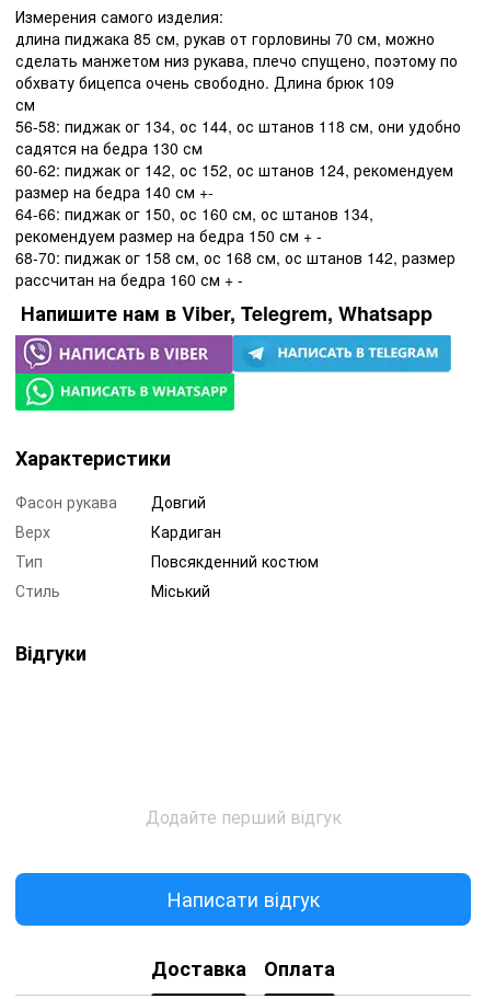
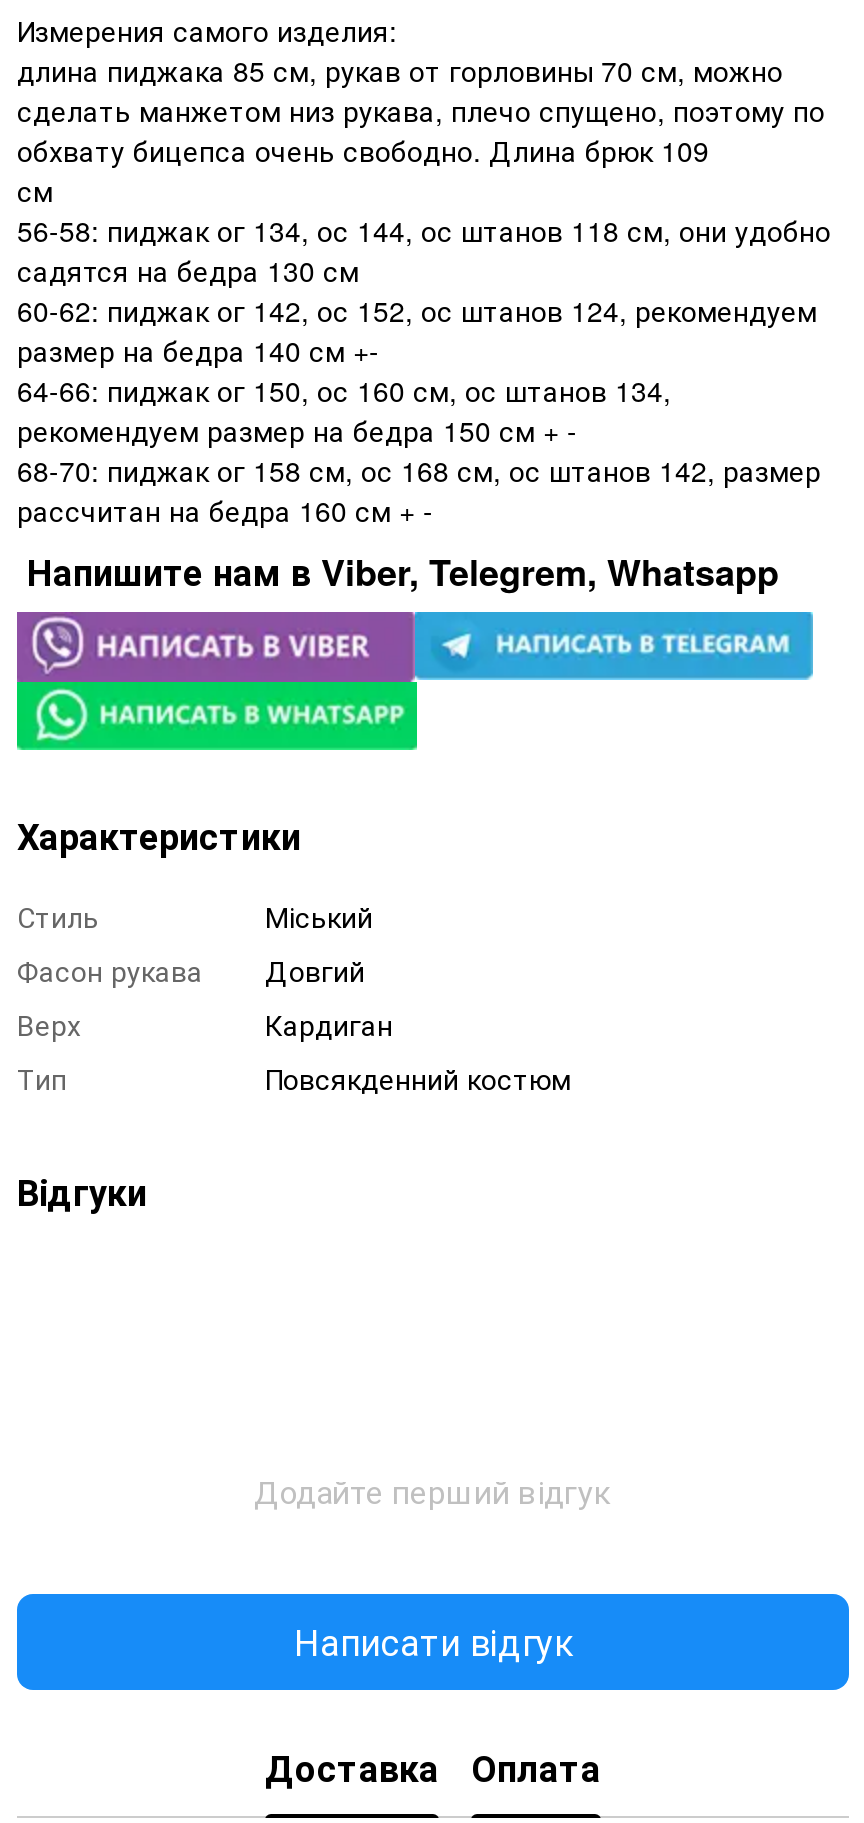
moved [15,490,319,571] -> [17,949,571,1097]: Фасон рукава | Довгий | Верх | Кардиган | Тип | Повсякденний костюм
moved [15,579,210,601] -> [17,895,373,935]: Стиль | Міський

